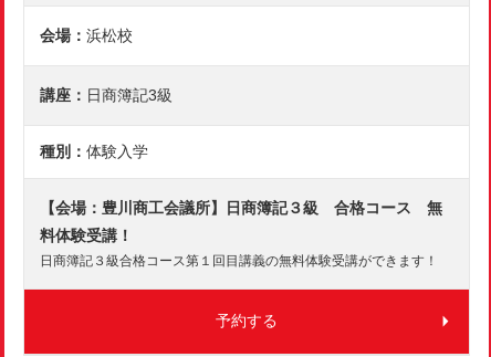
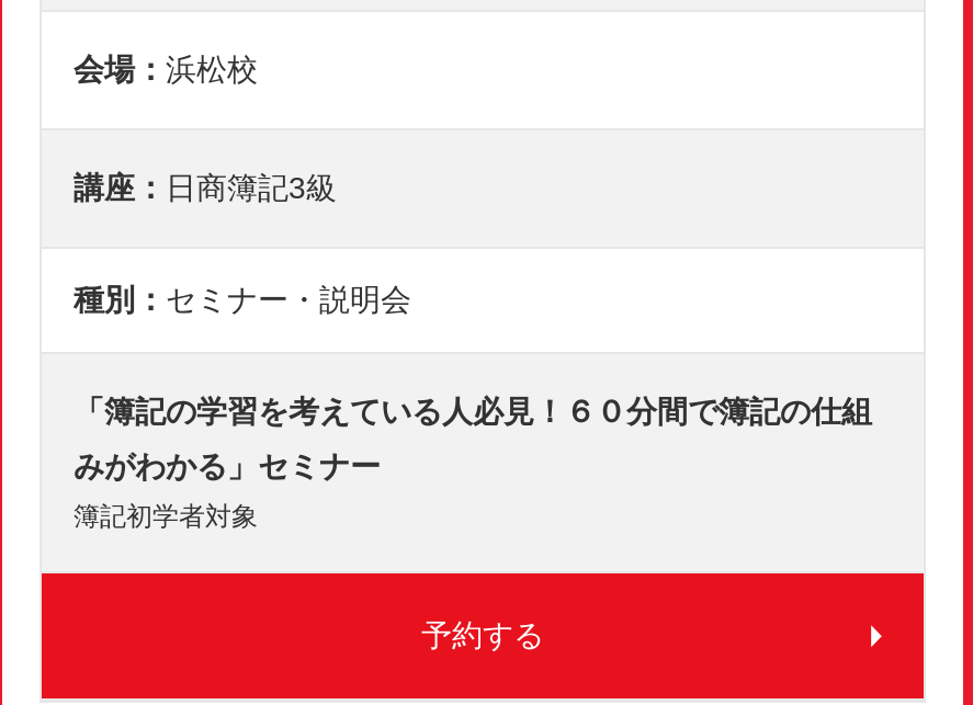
[87,143,149,161] 体験入学 -> [165,281,411,316] セミナー・説明会
[40,199,443,217] 【会場：豊川商工会議所】日商簿記３級 合格コース 無 -> [73,393,872,428] 「簿記の学習を考えている人必見！６０分間で簿記の仕組
[40,227,133,245] 料体験受講！ -> [73,448,380,483] みがわかる」セミナー
[40,254,438,269] 日商簿記３級合格コース第１回目講義の無料体験受講ができます！ -> [73,501,258,532] 簿記初学者対象

